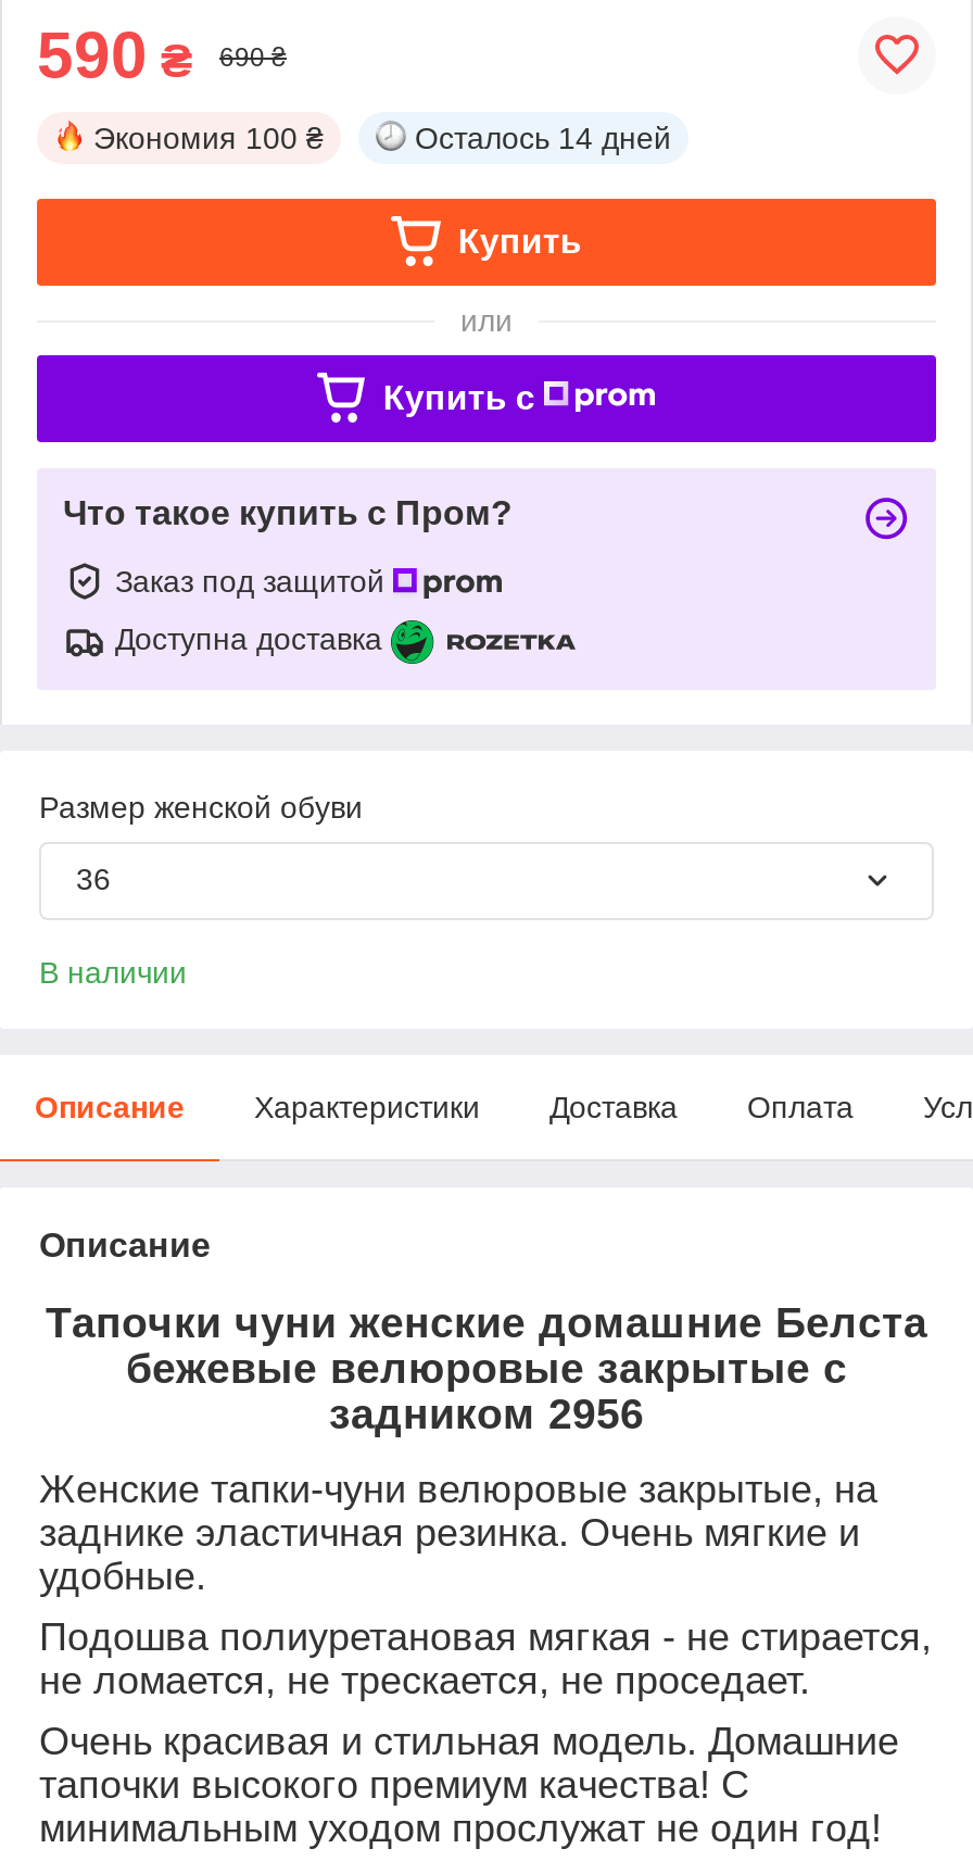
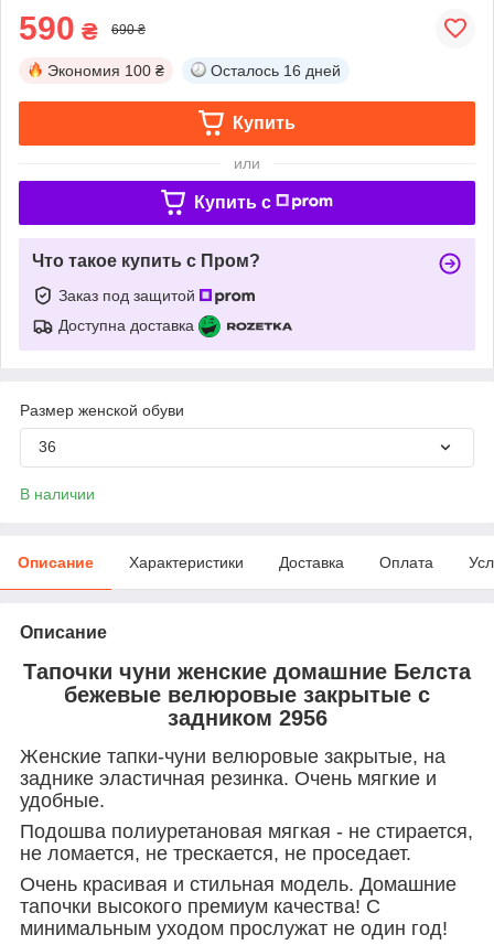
[415,120,671,155] Осталось 14 дней -> [211,62,341,79] Осталось 16 дней

